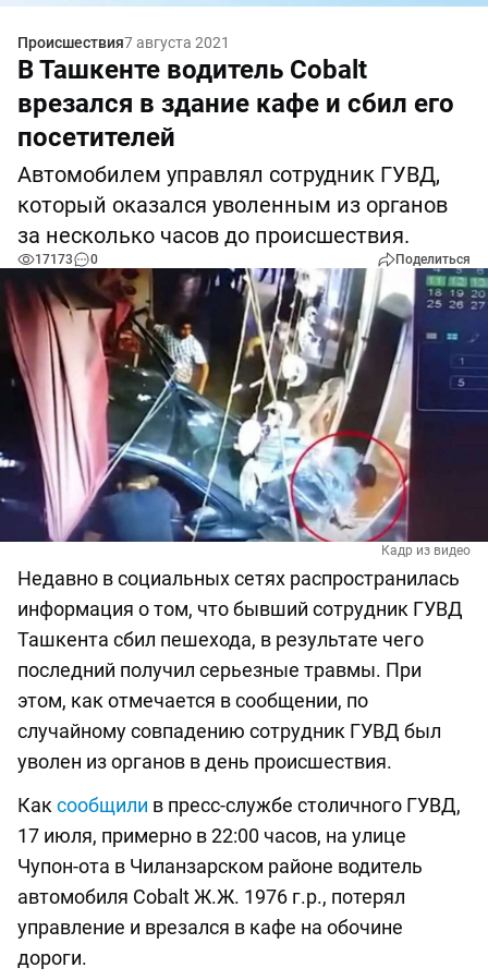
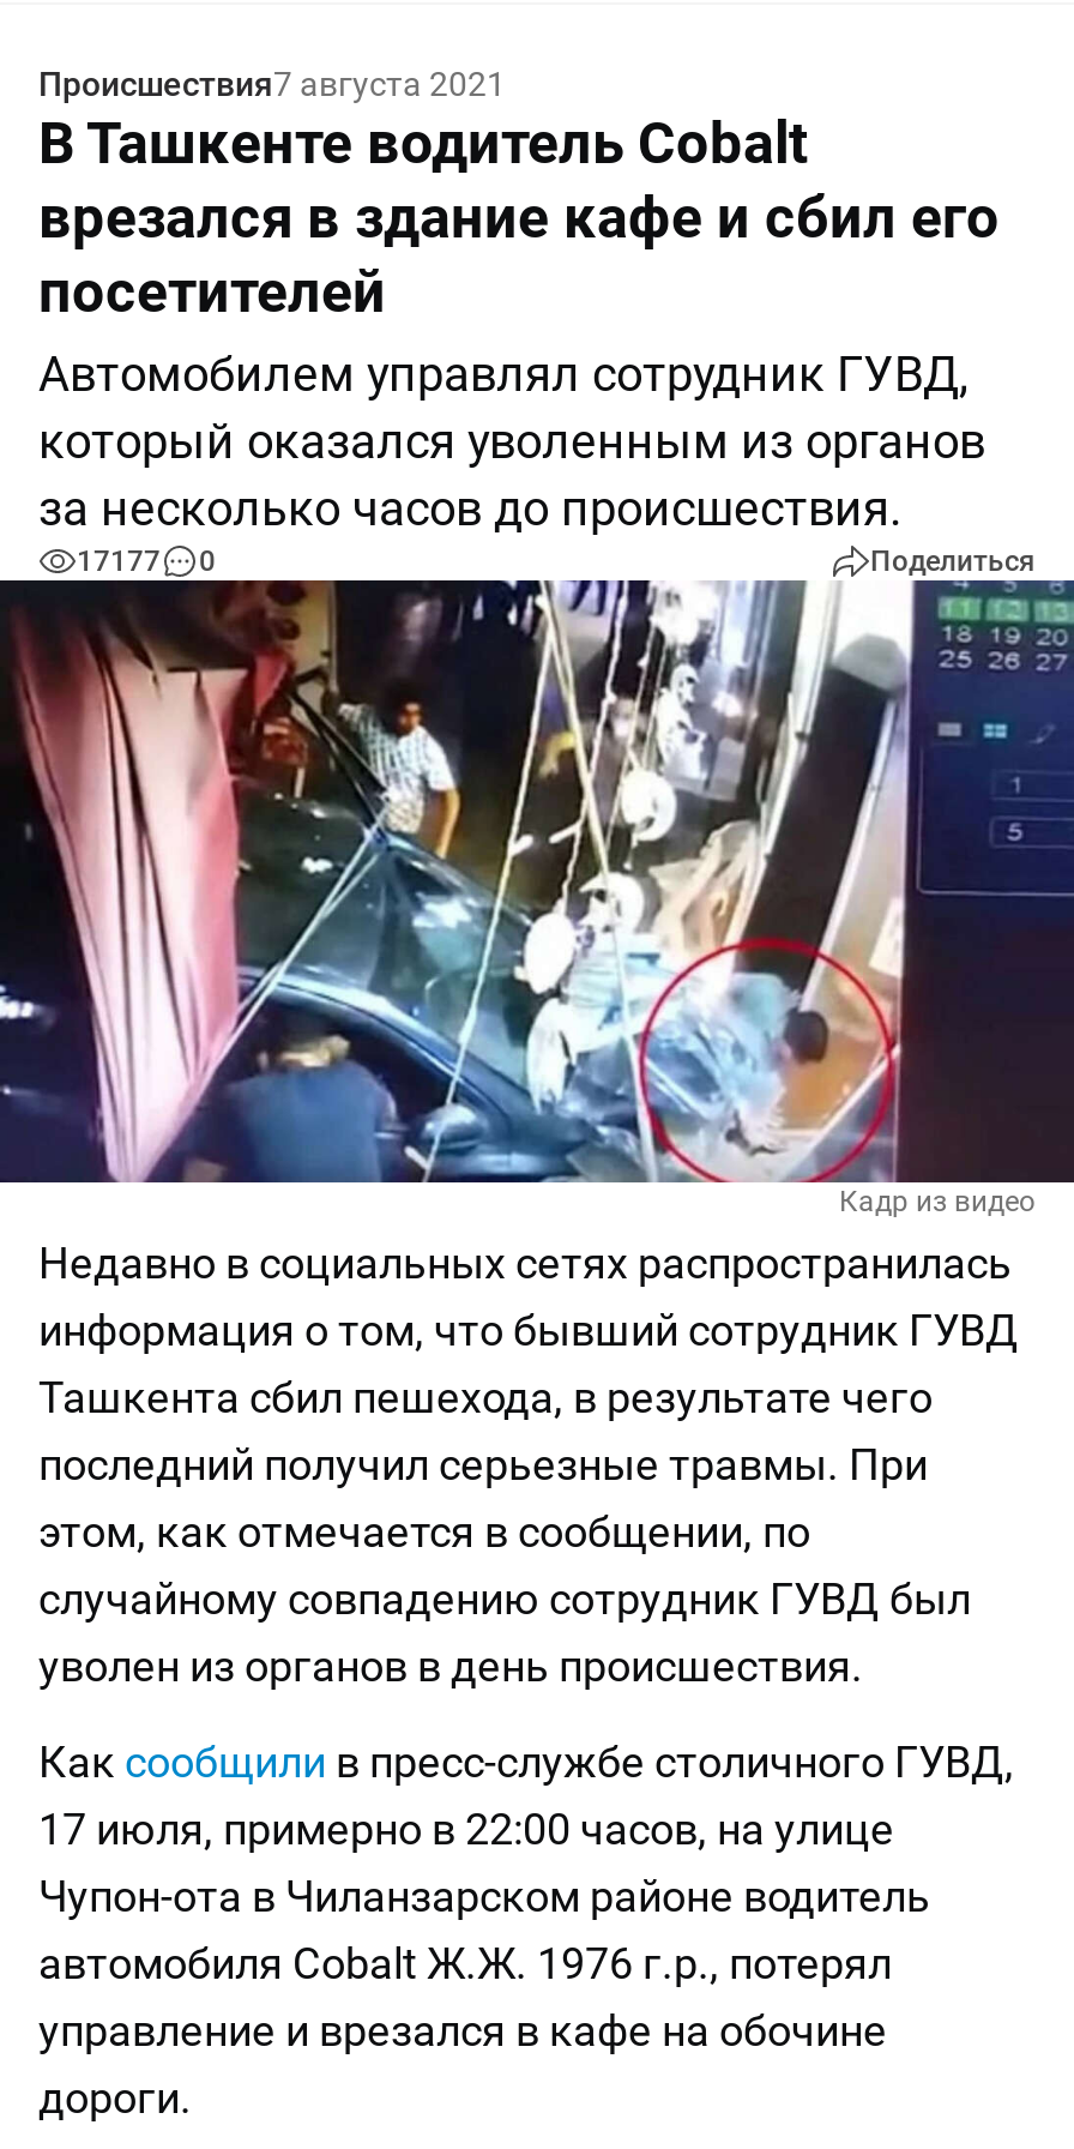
[35,252,98,267] 17173 0 -> [77,544,216,578] 17177 0

